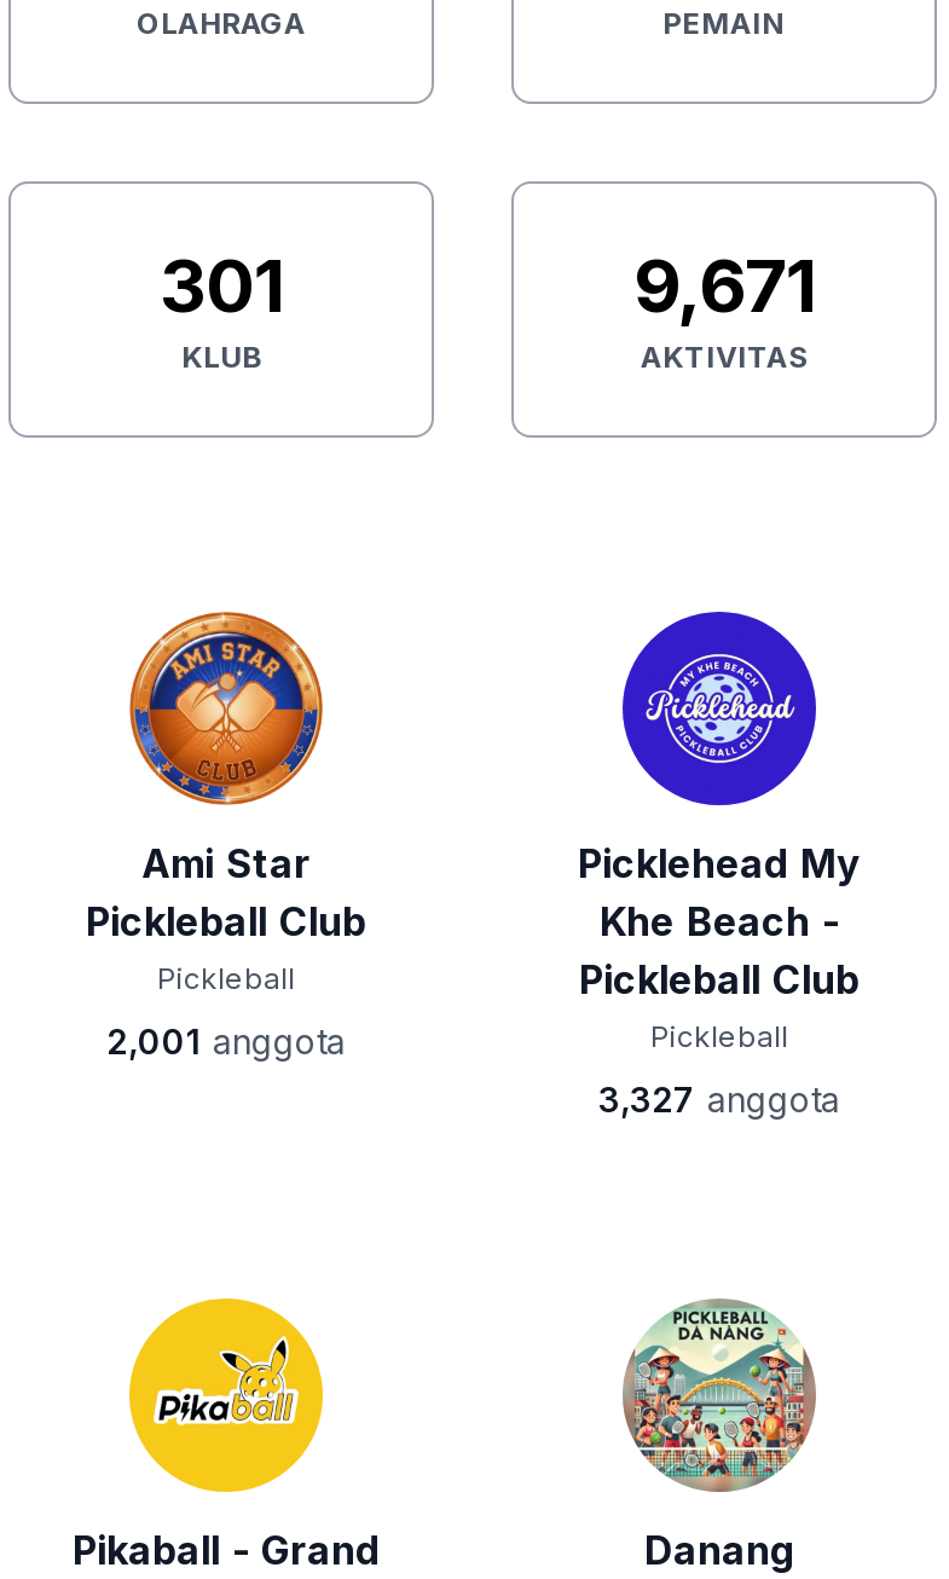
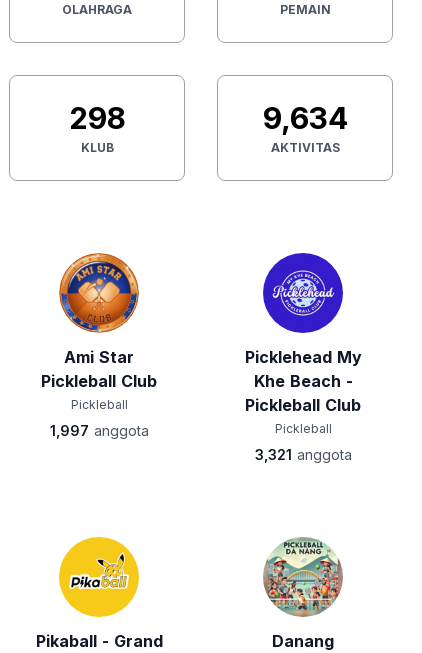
[160,242,283,329] 301 -> [68,100,125,136] 298
[633,242,815,329] 9,671 -> [262,100,347,136] 9,634
[106,1020,346,1062] 2,001 anggota -> [49,422,148,439] 1,997 anggota
[598,1078,840,1120] 3,327 anggota -> [254,446,351,463] 3,321 anggota

